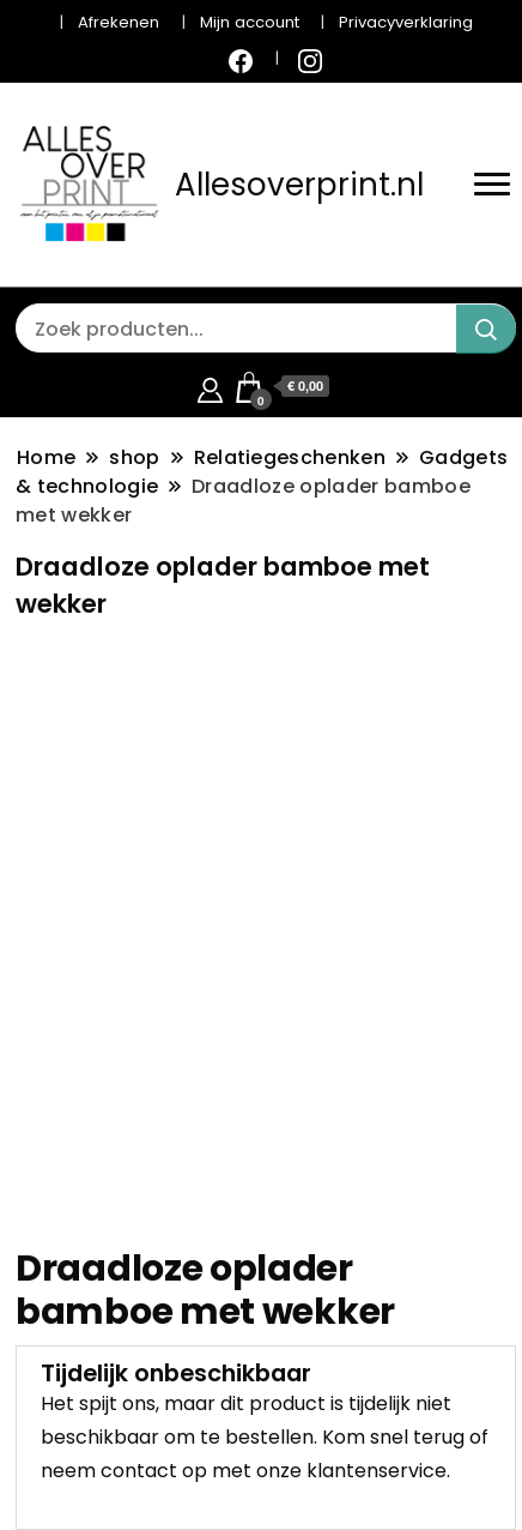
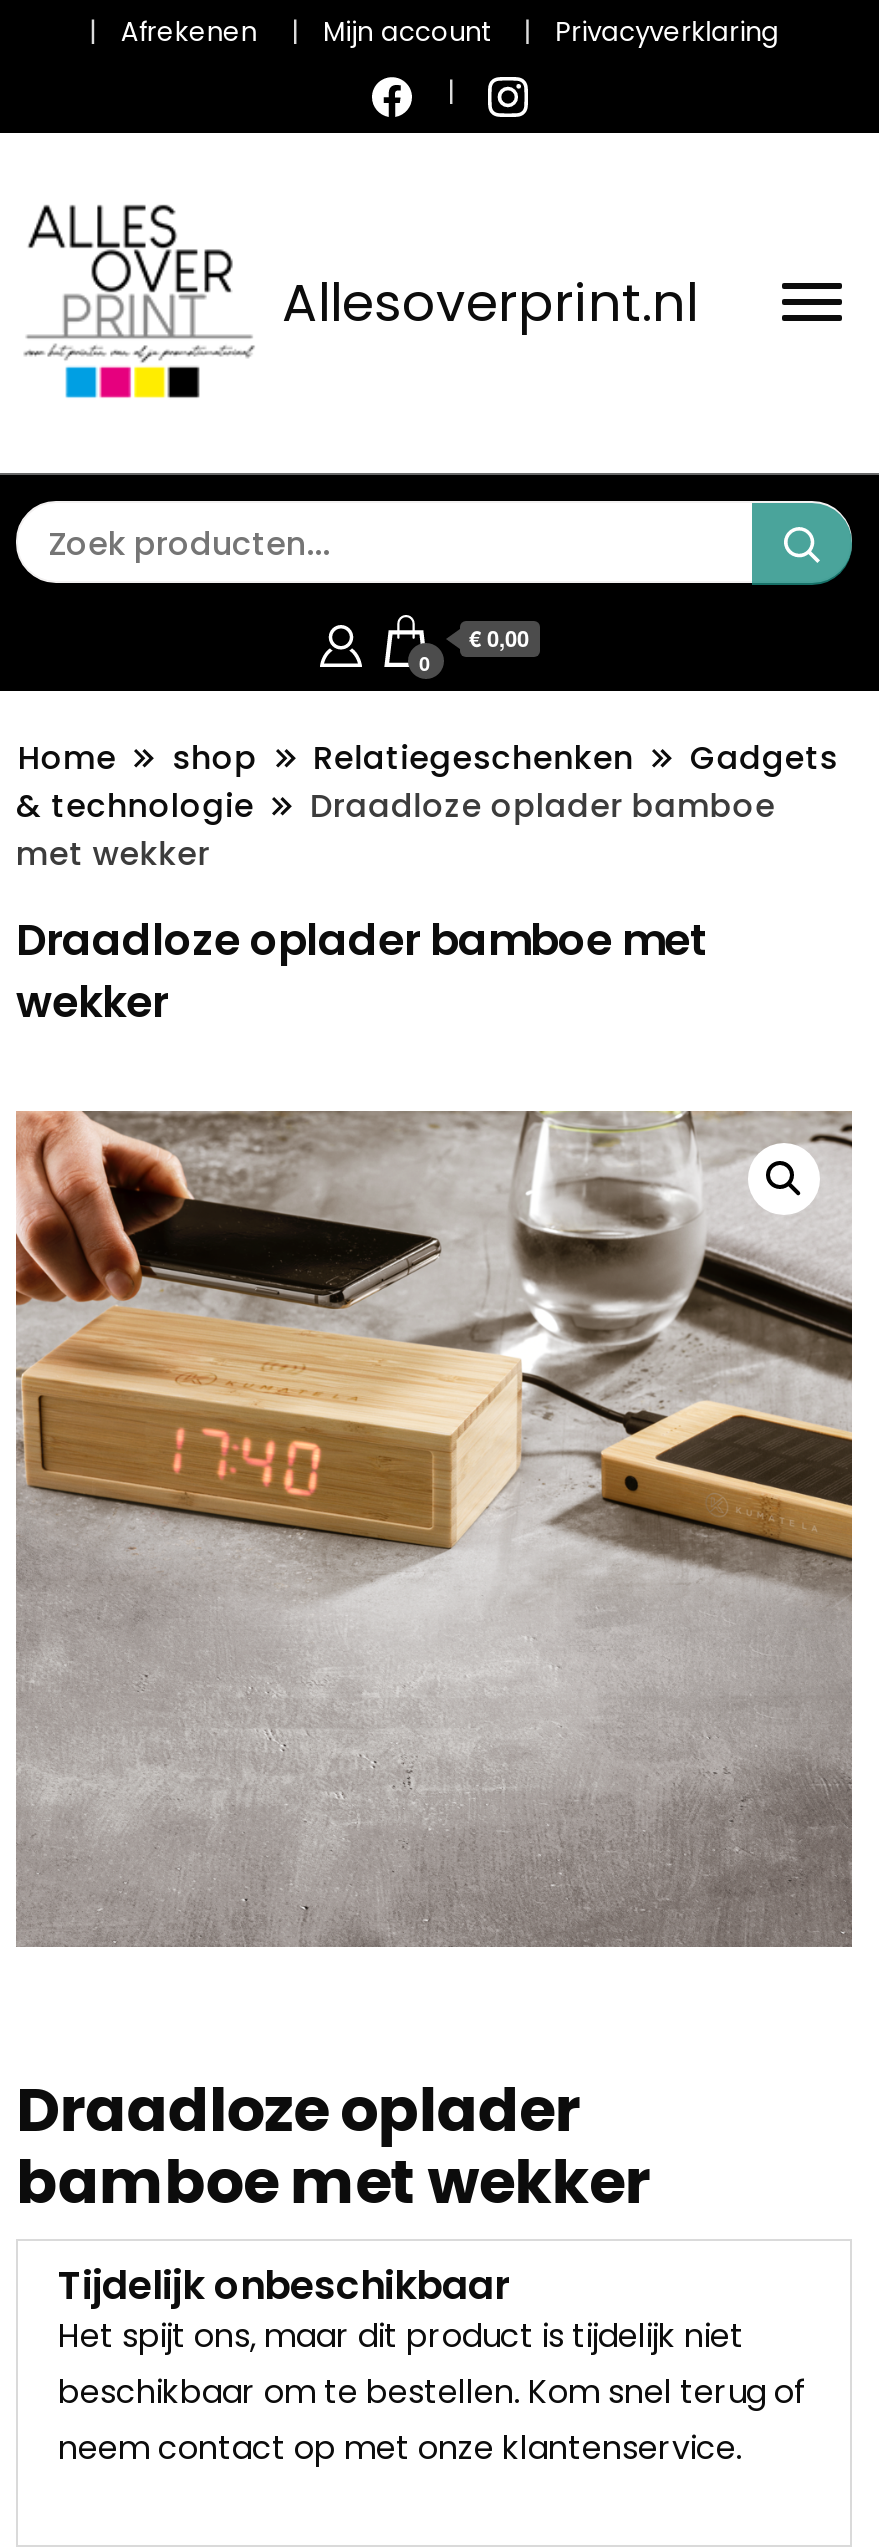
none -> [14,1109,854,1949] [image]

